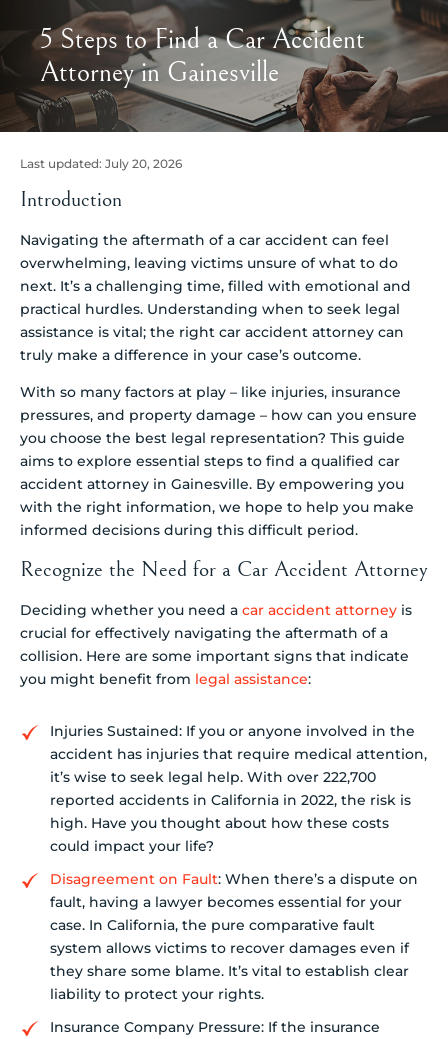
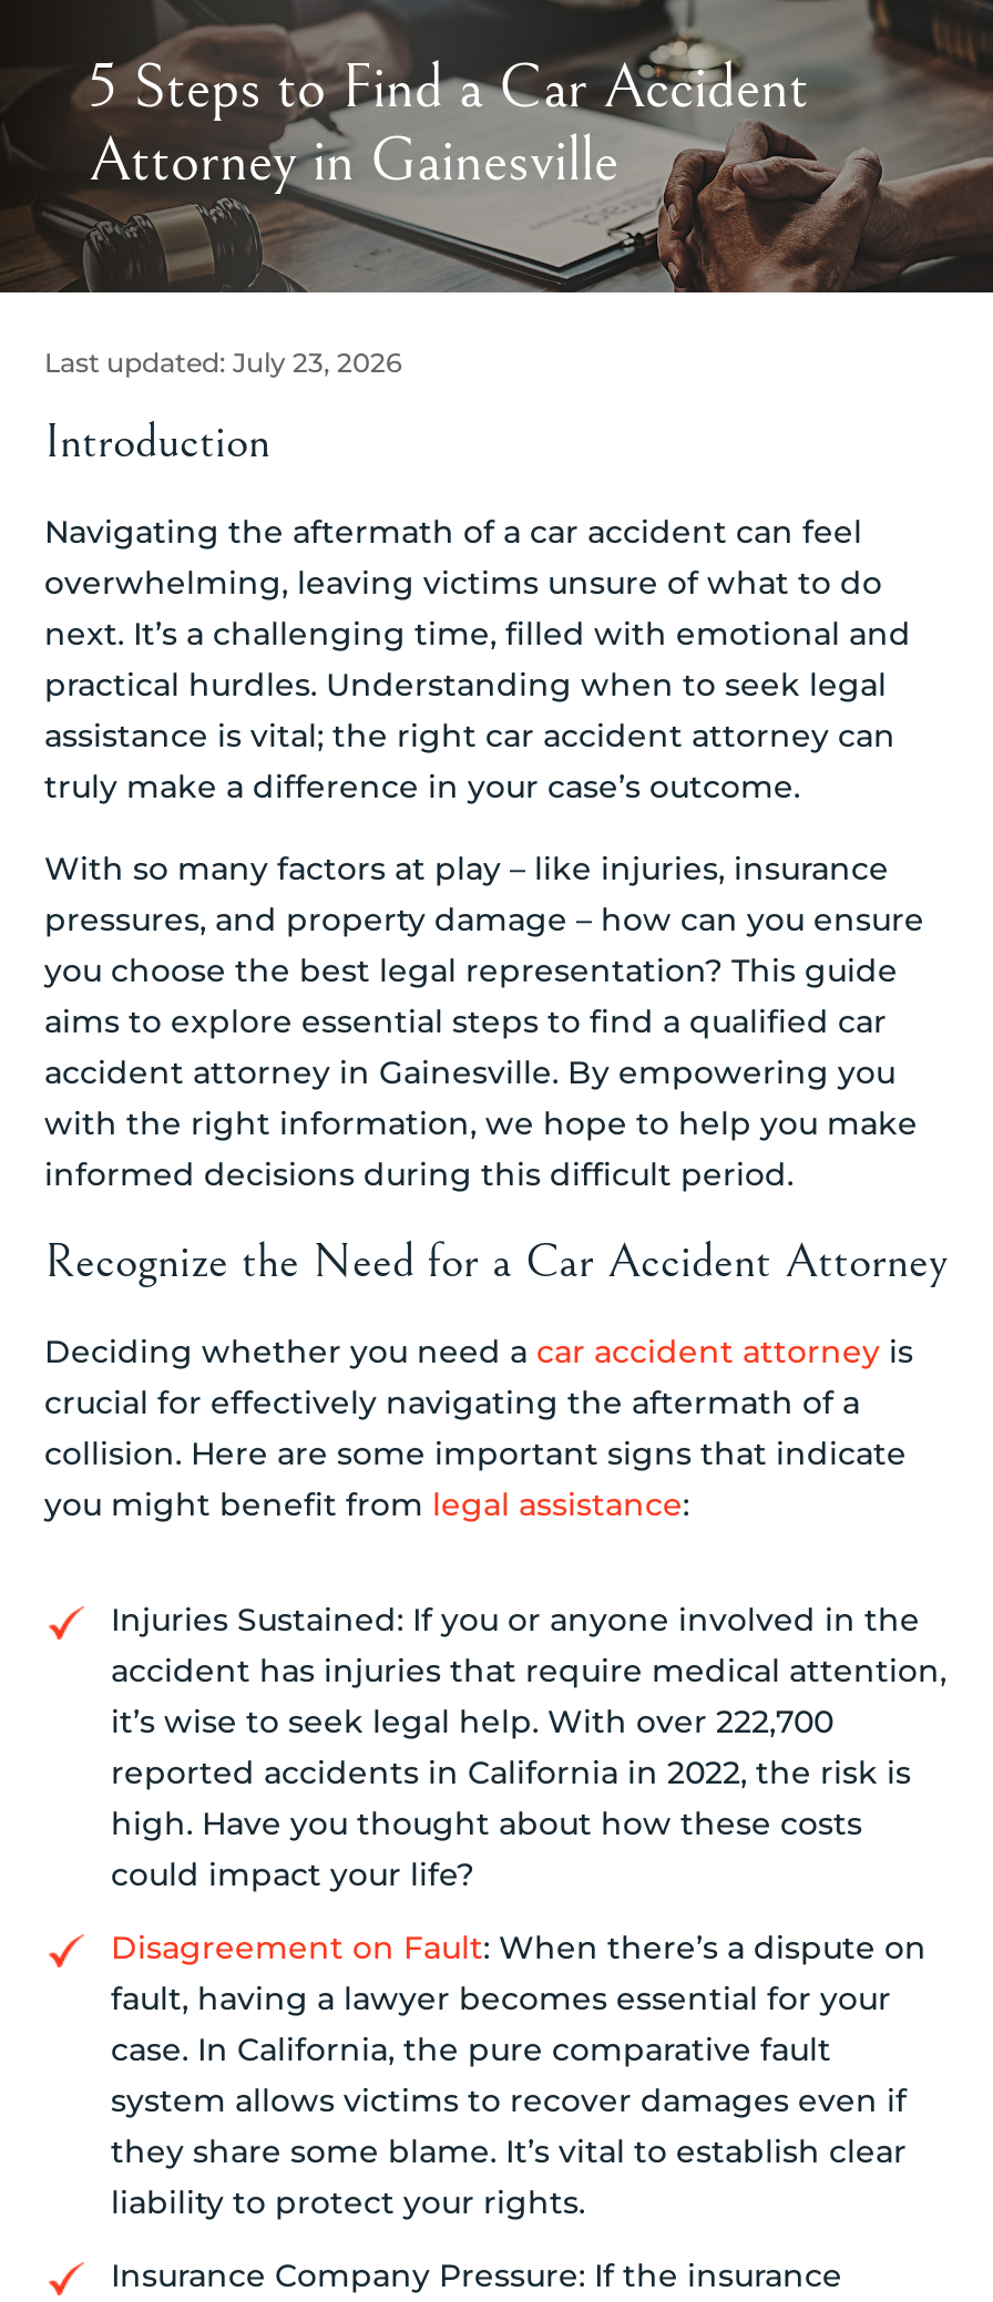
[20,156,182,171] Last updated: July 20, 2026 -> [44,346,401,379] Last updated: July 23, 2026

